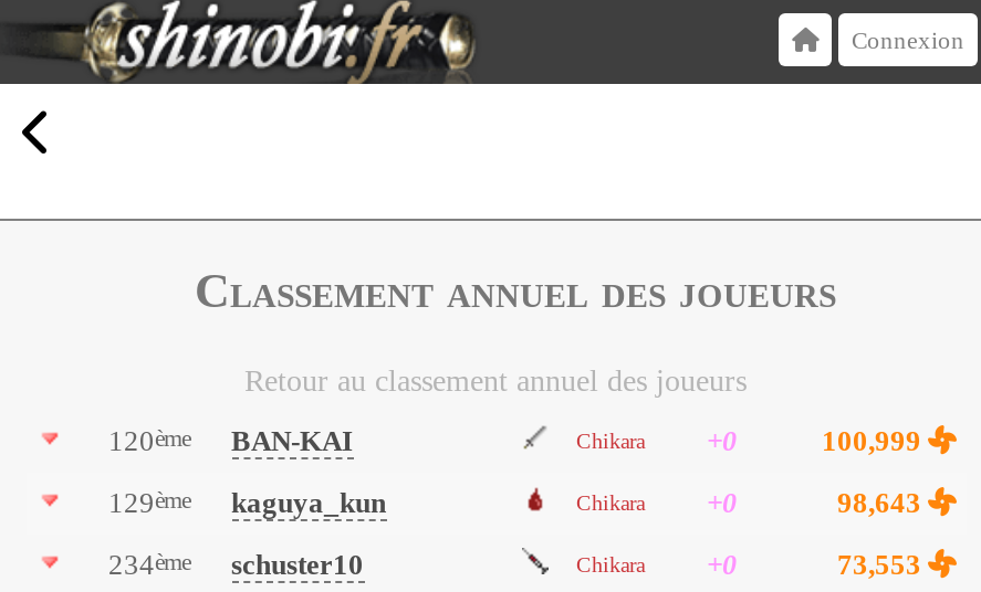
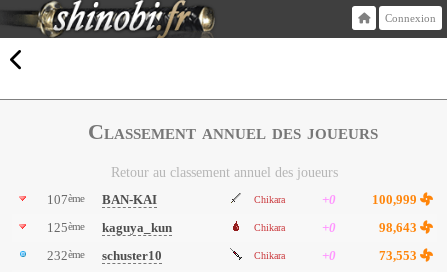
[108,424,353,457] 120ème BAN-KAI -> [47,192,156,207] 107ème BAN-KAI
[108,486,386,519] 129ème kaguya_kun -> [47,220,171,235] 125ème kaguya_kun
[108,548,364,581] 234ème schuster10 -> [47,248,161,263] 232ème schuster10

